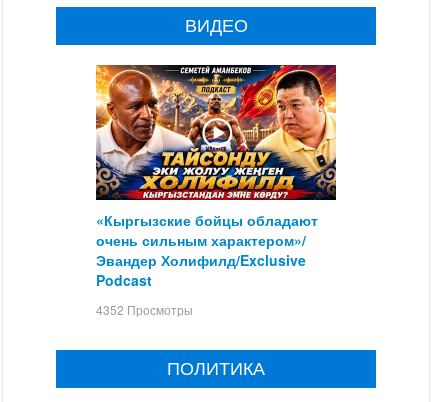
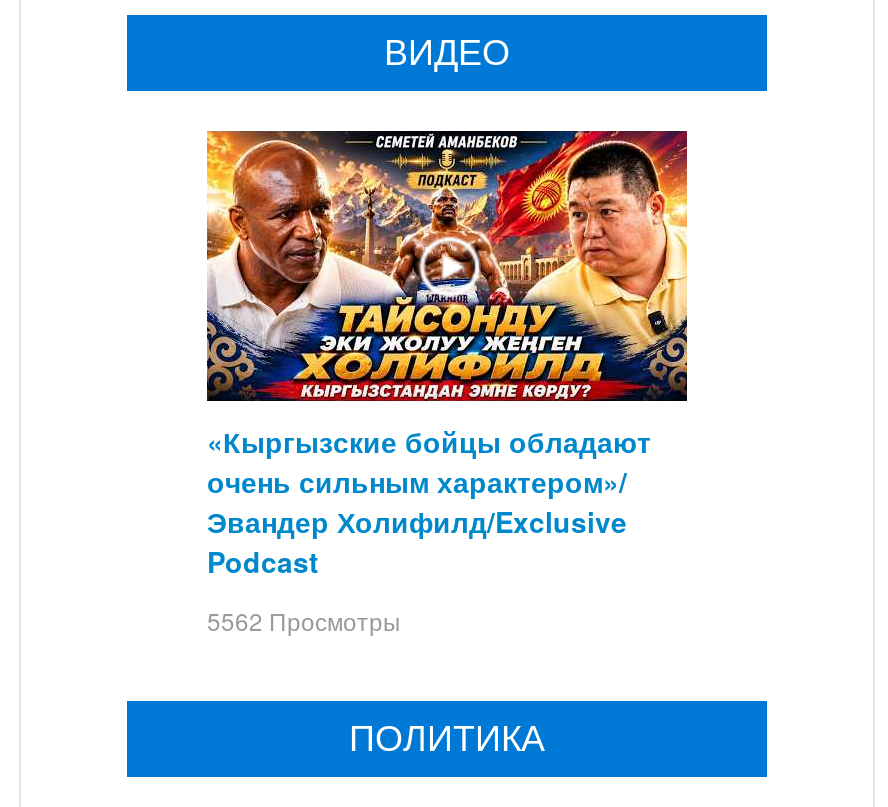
[96,301,193,318] 4352 Просмотры -> [207,603,401,637] 5562 Просмотры

